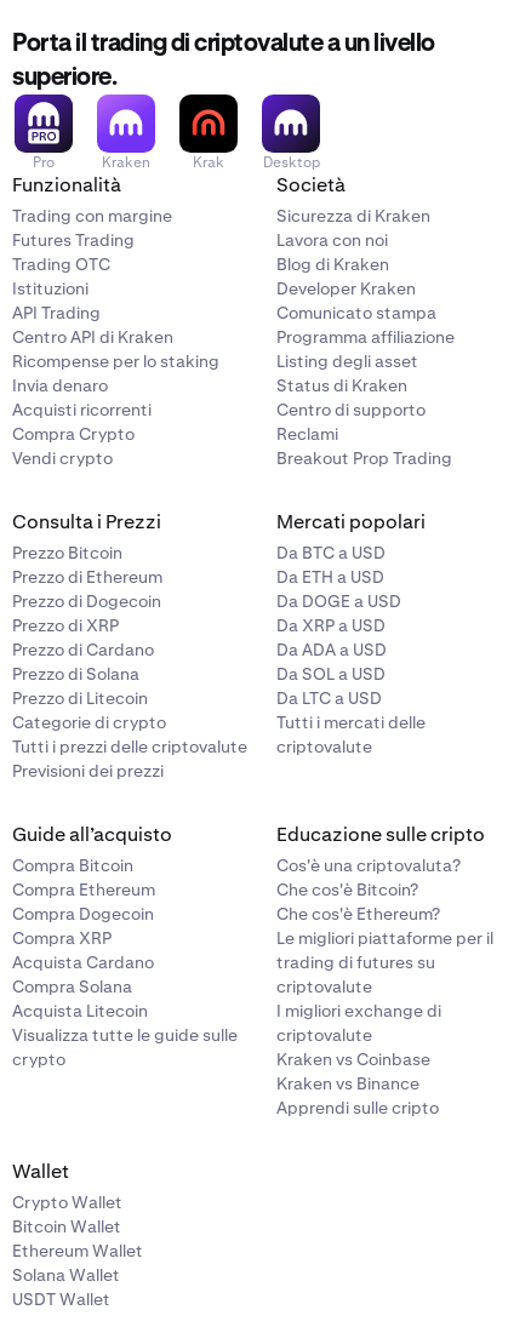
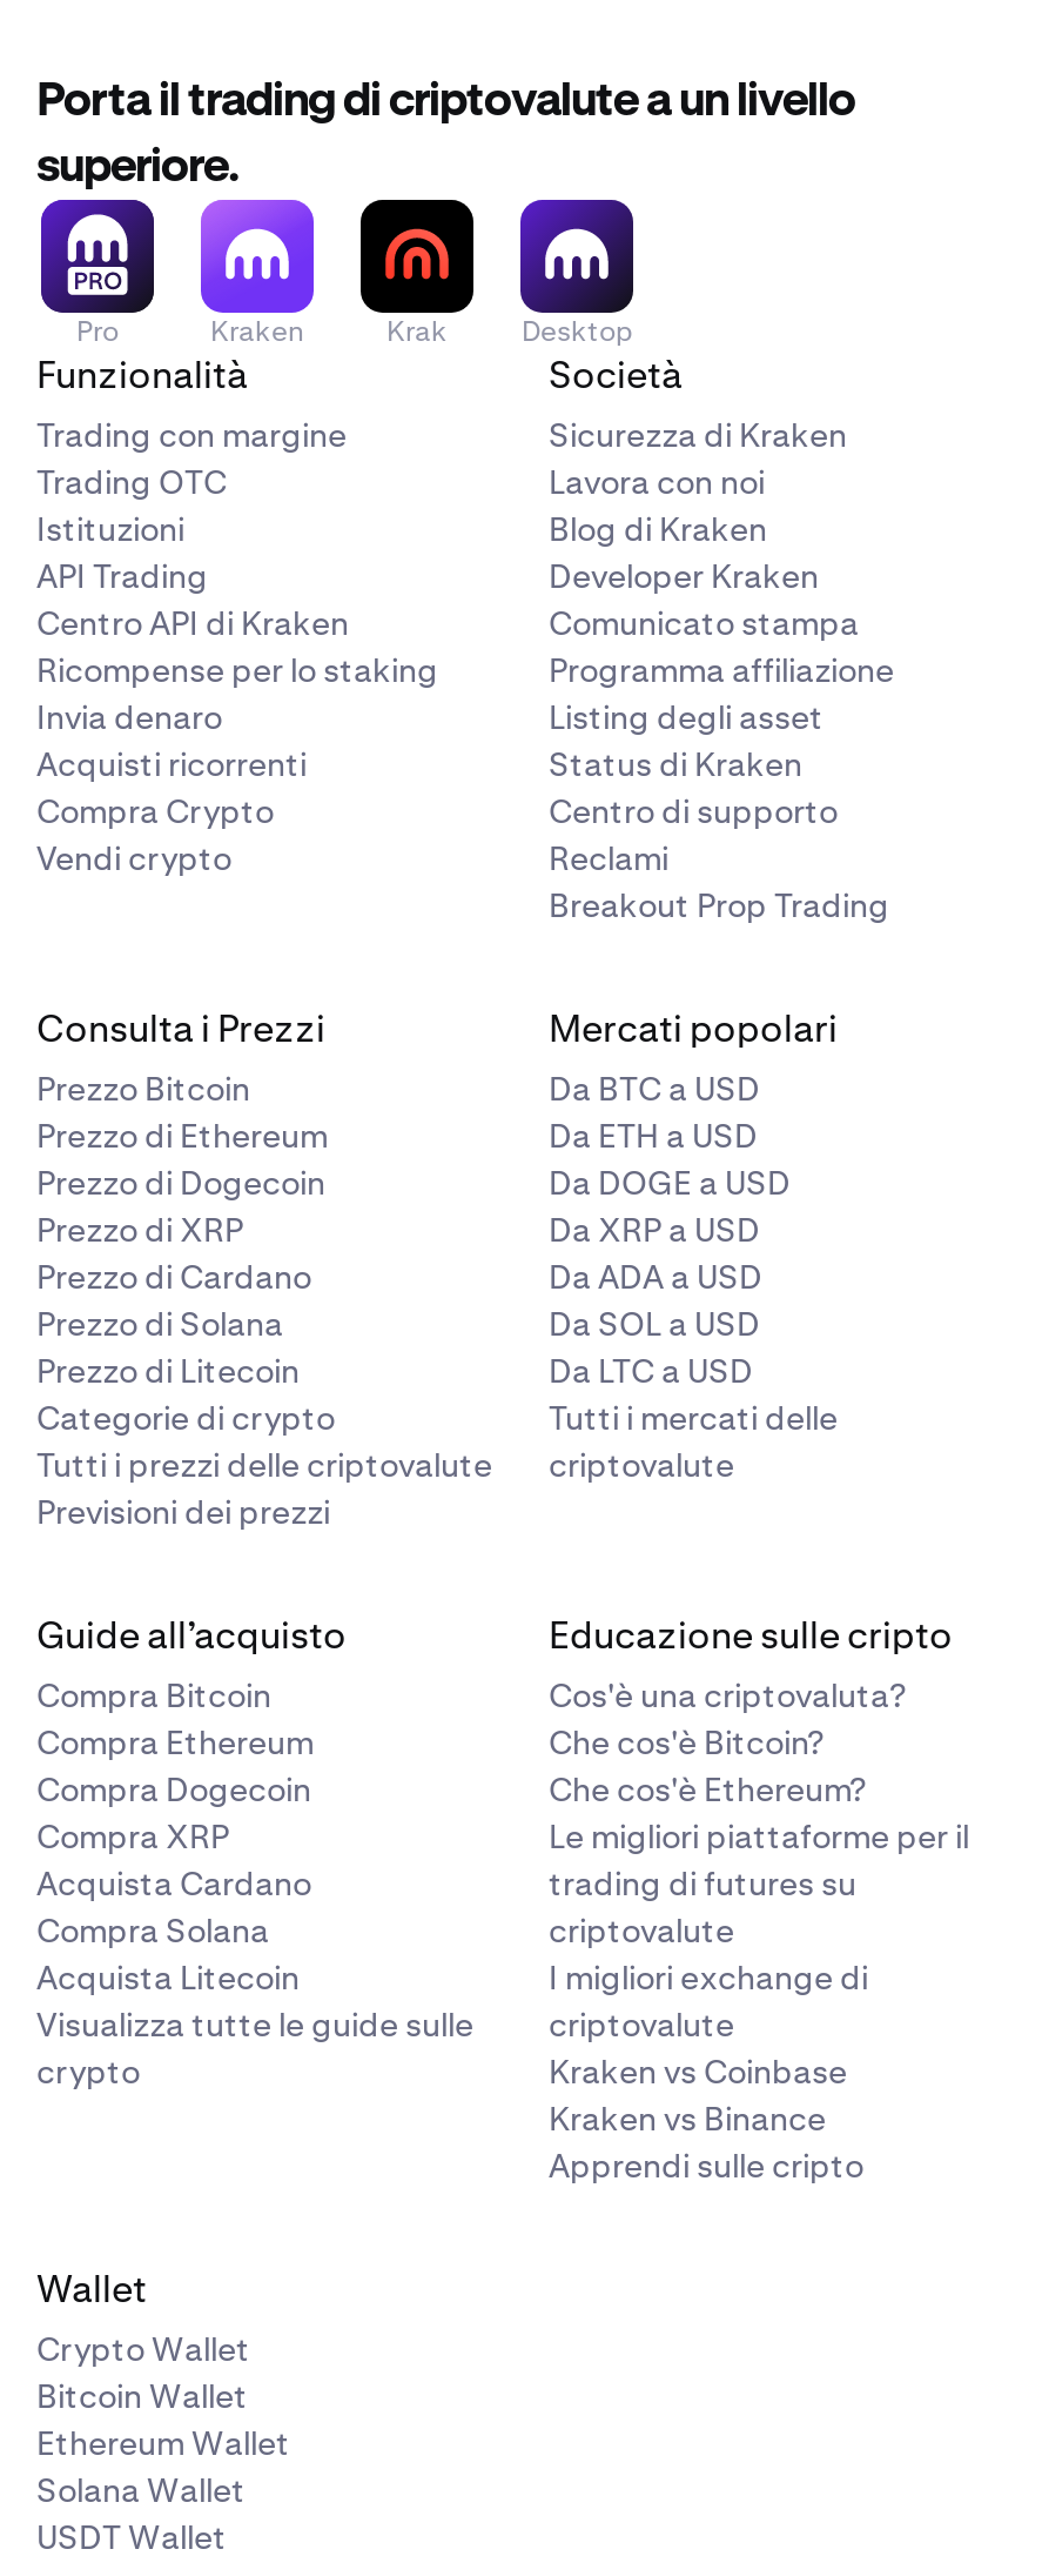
[12,229,135,251] Futures Trading -> none
moved [12,253,219,469] -> [36,461,438,879]: Trading OTC | Istituzioni | API Trading | ... | Compra Crypto | Vendi crypto

